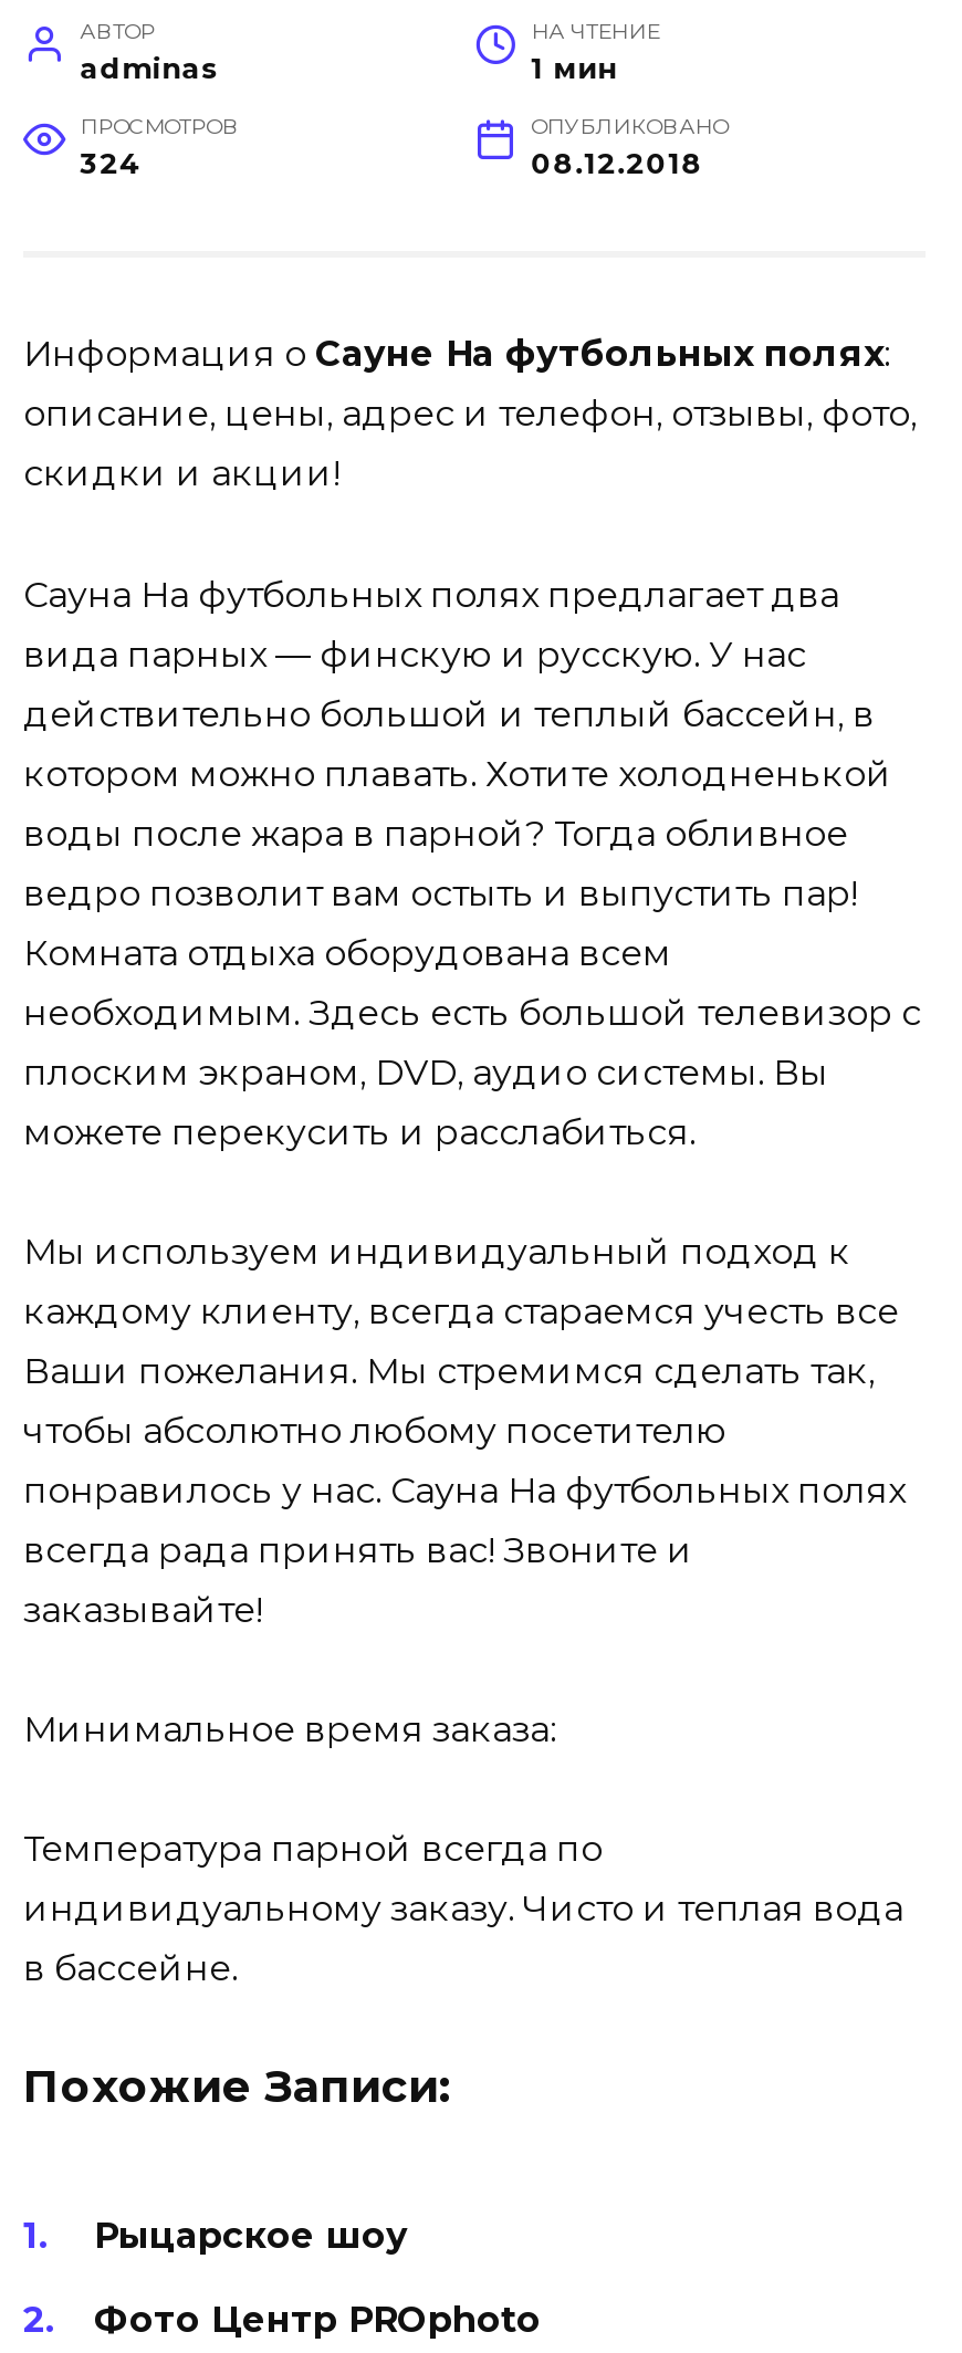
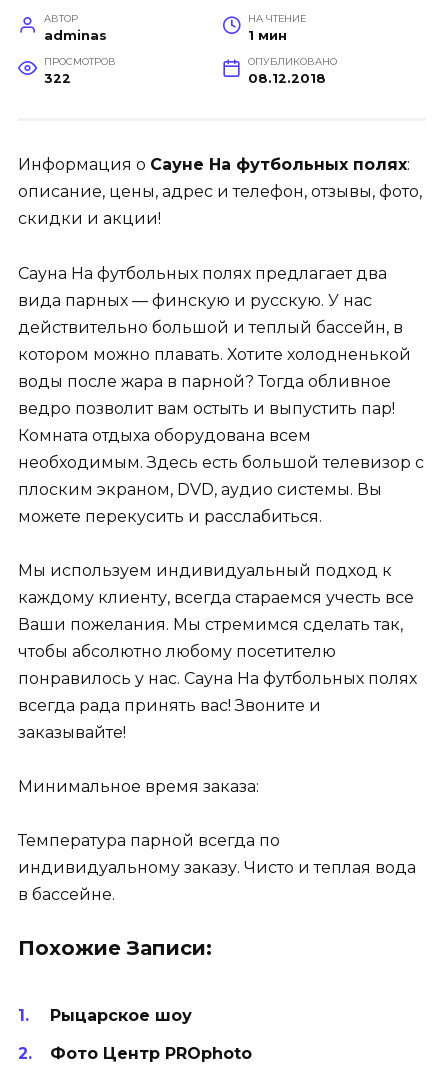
[80,148,142,181] 324 -> [44,71,71,86] 322

